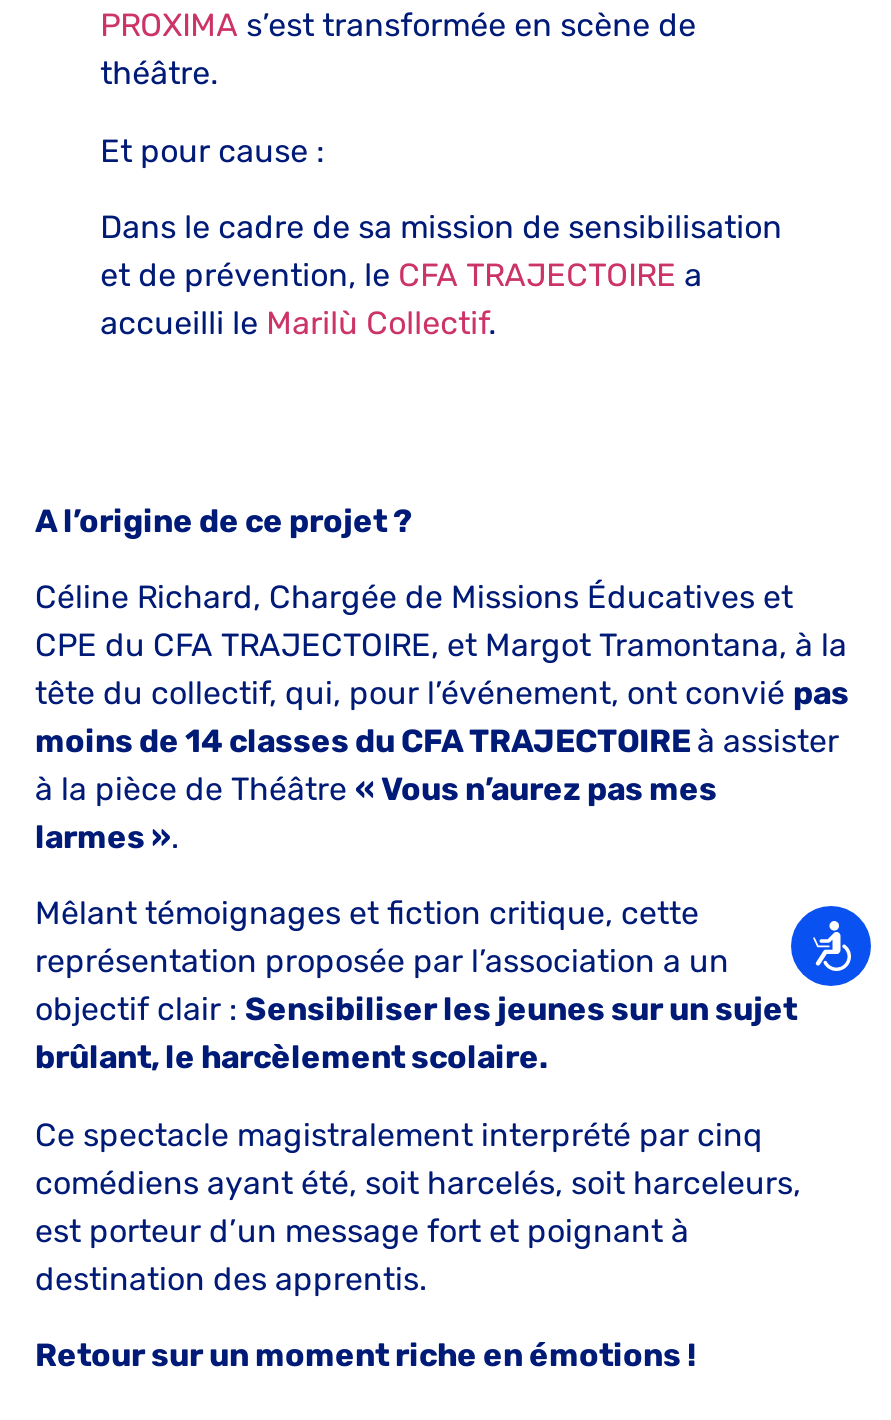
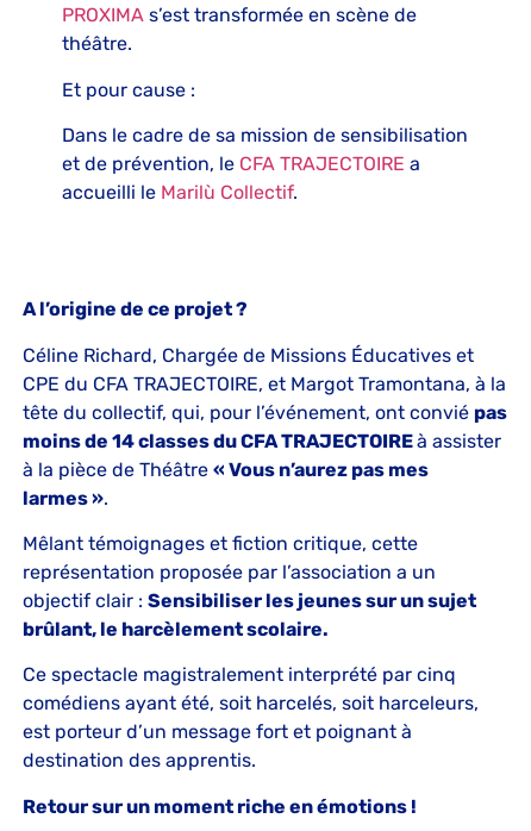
[789,904,873,988] [image] -> none

